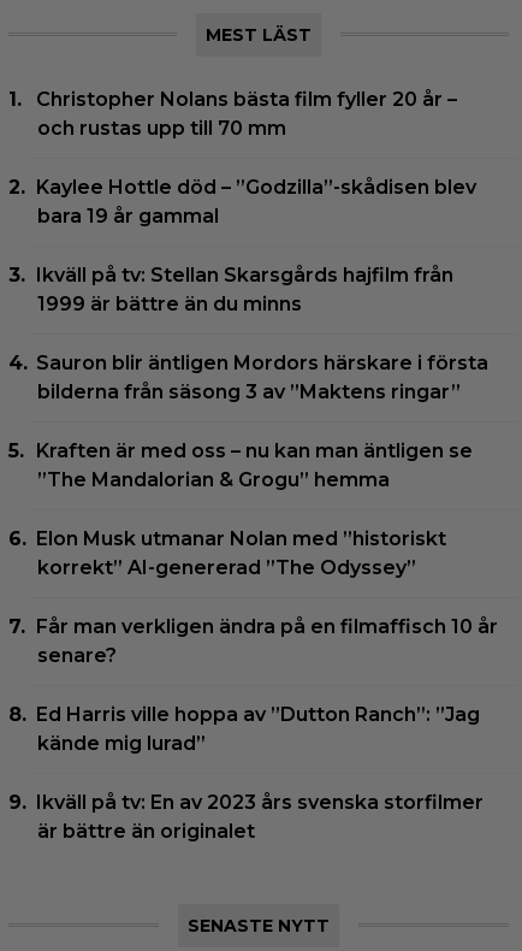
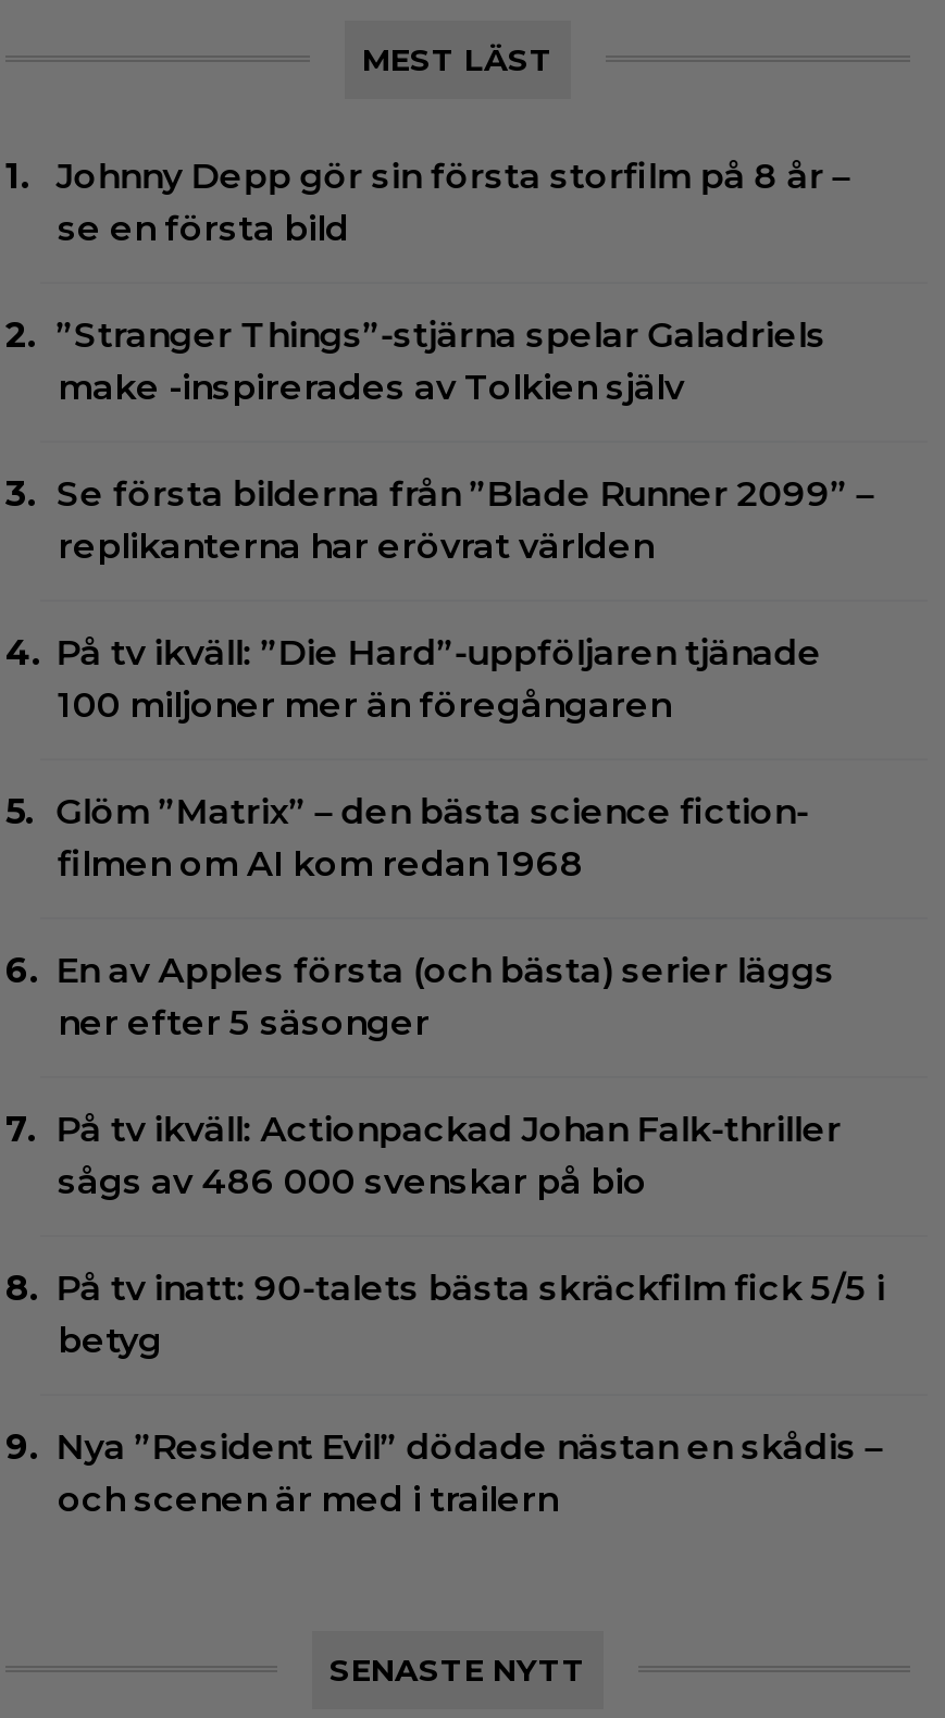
[36,88,457,140] Christopher Nolans bästa film fyller 20 år – | och rustas upp till 70 mm -> [56,155,850,249] Johnny Depp gör sin första storfilm på 8 år – | se en första bild
[36,176,477,228] Kaylee Hottle död – ”Godzilla”-skådisen blev | bara 19 år gammal -> [56,314,826,408] ”Stranger Things”-stjärna spelar Galadriels | make -inspirerades av Tolkien själv
[36,264,454,316] Ikväll på tv: Stellan Skarsgårds hajfilm från | 1999 är bättre än du minns -> [56,473,874,567] Se första bilderna från ”Blade Runner 2099” – | replikanterna har erövrat världen
[36,352,489,404] Sauron blir äntligen Mordors härskare i första | bilderna från säsong 3 av ”Maktens ringar” -> [56,632,821,725] På tv ikväll: ”Die Hard”-uppföljaren tjänade | 100 miljoner mer än föregångaren
[36,440,473,492] Kraften är med oss – nu kan man äntligen se | ”The Mandalorian & Grogu” hemma -> [56,791,808,884] Glöm ”Matrix” – den bästa science fiction- | filmen om AI kom redan 1968
[36,528,446,580] Elon Musk utmanar Nolan med ”historiskt | korrekt” AI-genererad ”The Odyssey” -> [56,950,835,1043] En av Apples första (och bästa) serier läggs | ner efter 5 säsonger
[36,616,498,667] Får man verkligen ändra på en filmaffisch 10 år | senare? -> [56,1108,841,1202] På tv ikväll: Actionpackad Johan Falk-thriller | sågs av 486 000 svenskar på bio
[36,703,480,755] Ed Harris ville hoppa av ”Dutton Ranch”: ”Jag | kände mig lurad” -> [56,1267,885,1361] På tv inatt: 90-talets bästa skräckfilm fick 5/5 i | betyg
[36,791,484,843] Ikväll på tv: En av 2023 års svenska storfilmer | är bättre än originalet -> [56,1426,882,1520] Nya ”Resident Evil” dödade nästan en skådis – | och scenen är med i trailern

